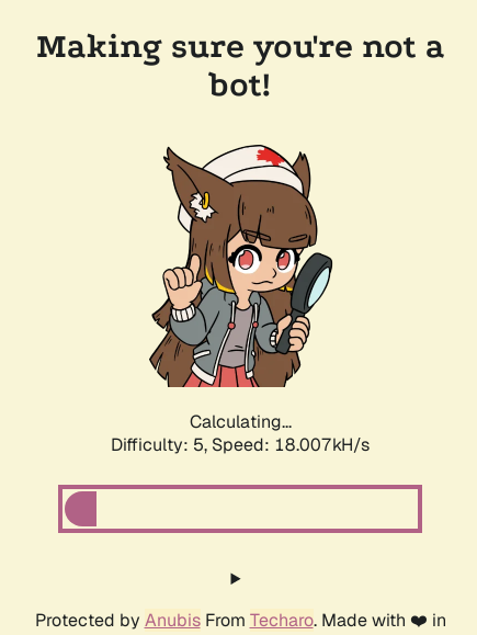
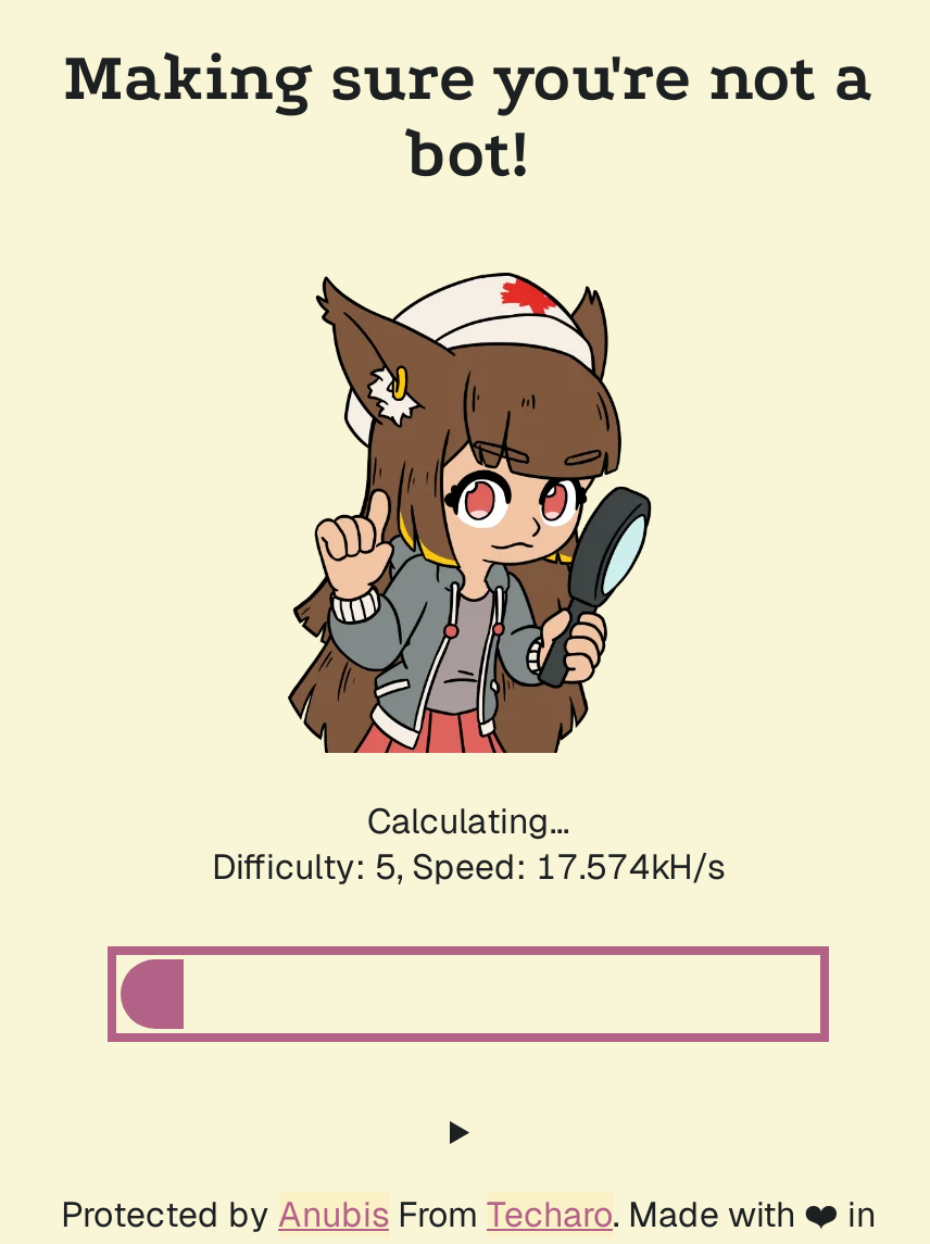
[111,433,370,456] Difficulty: 5, Speed: 18.007kH/s -> [212,844,725,890] Difficulty: 5, Speed: 17.574kH/s

